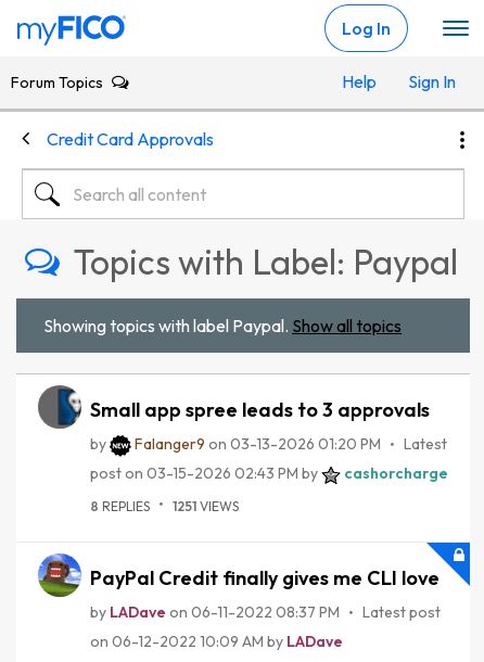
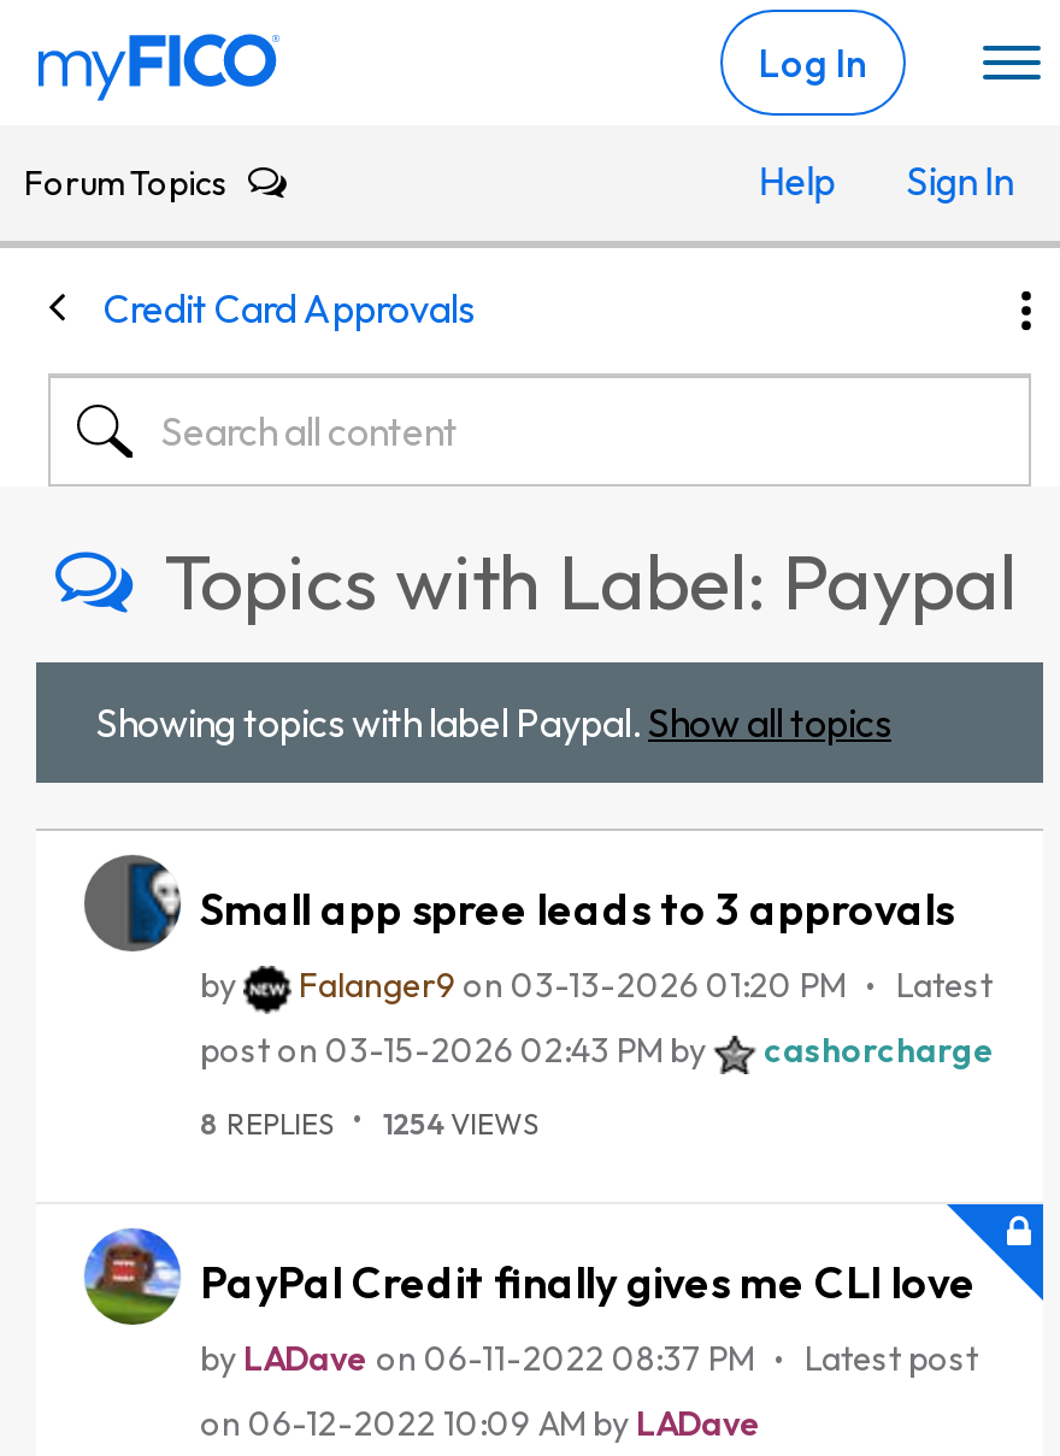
[90,498,239,514] 8 REPLIES 1251 VIEWS -> [200,1104,537,1140] 8 REPLIES 1254 VIEWS

